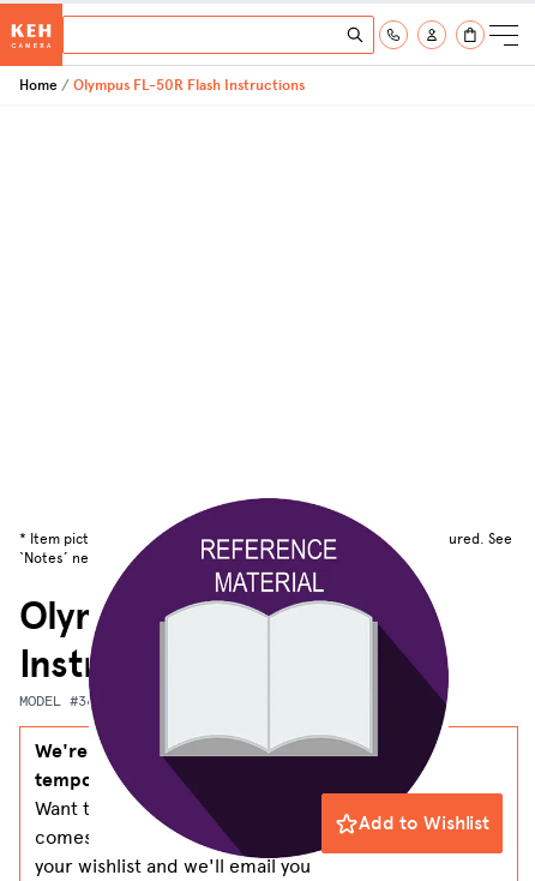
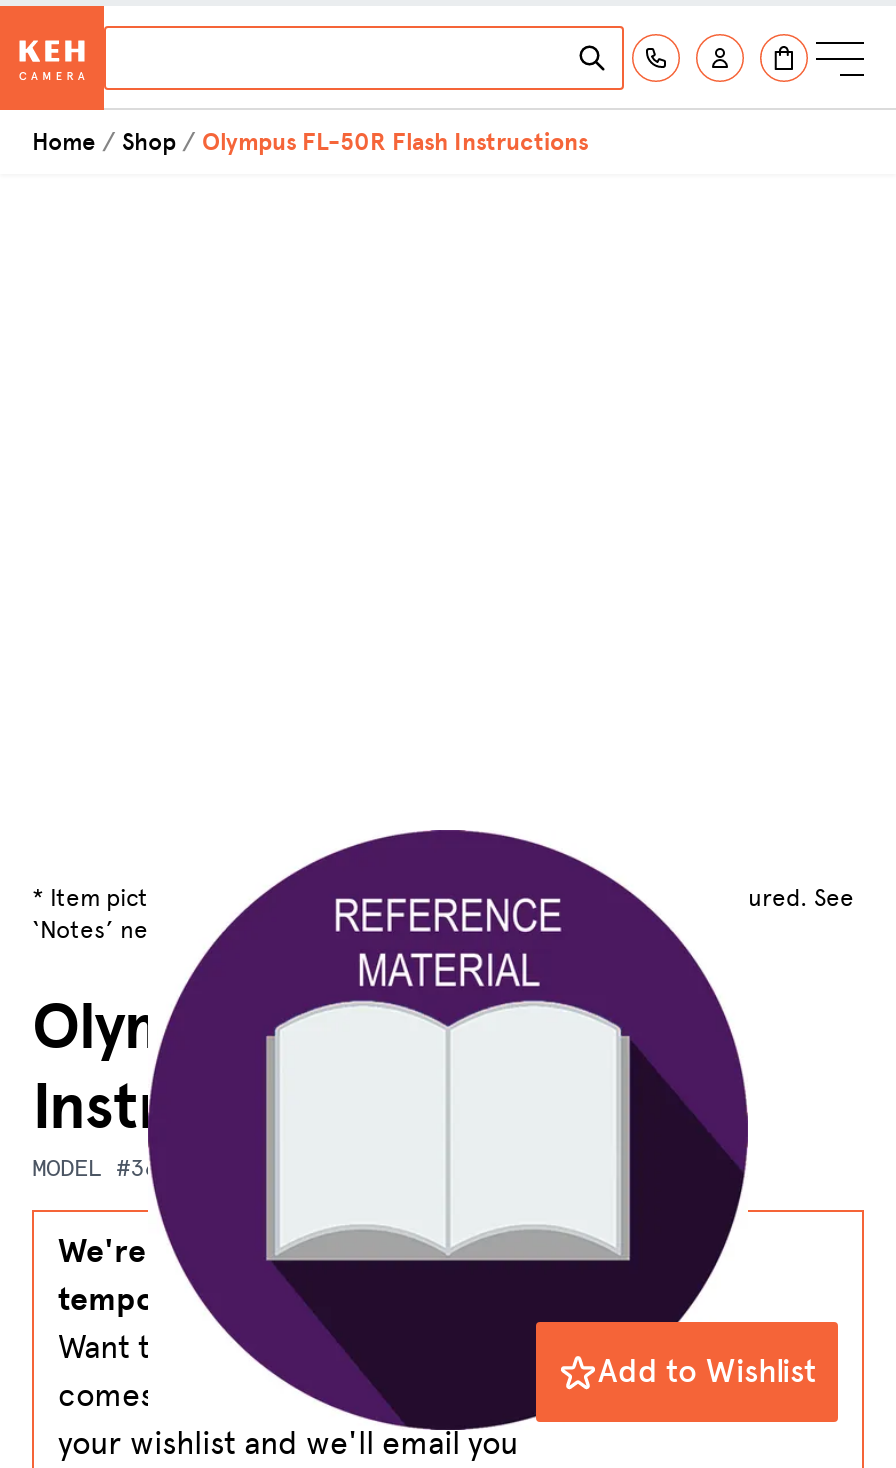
none -> [122,128,176,156] Shop

